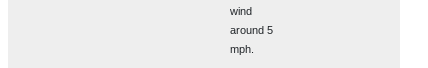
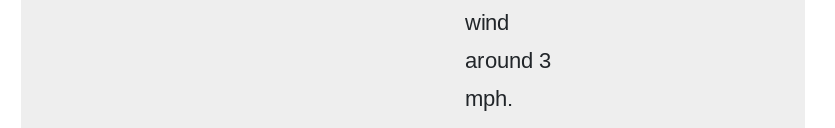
[230,24,273,36] around 5 -> [465,48,551,72] around 3

